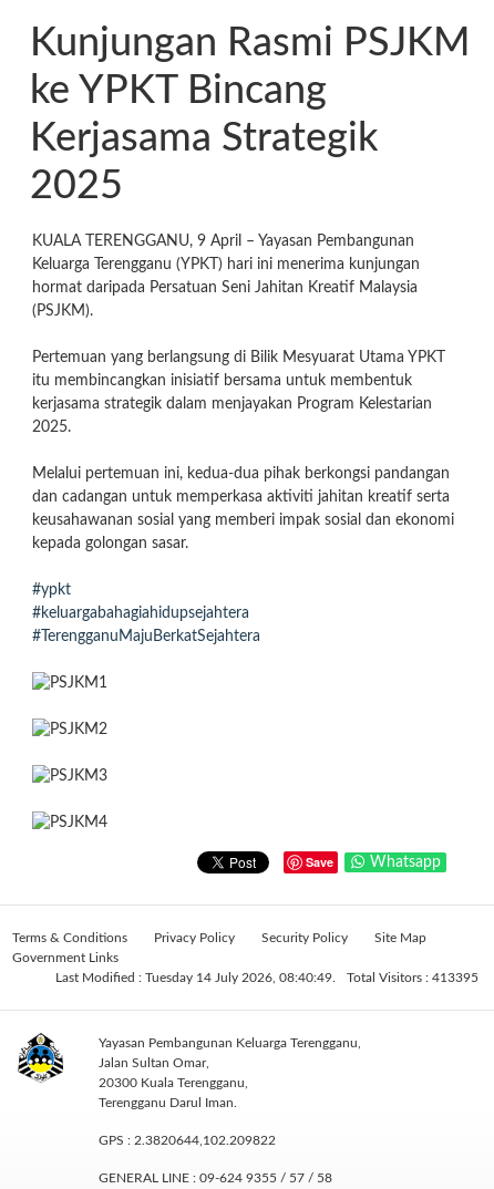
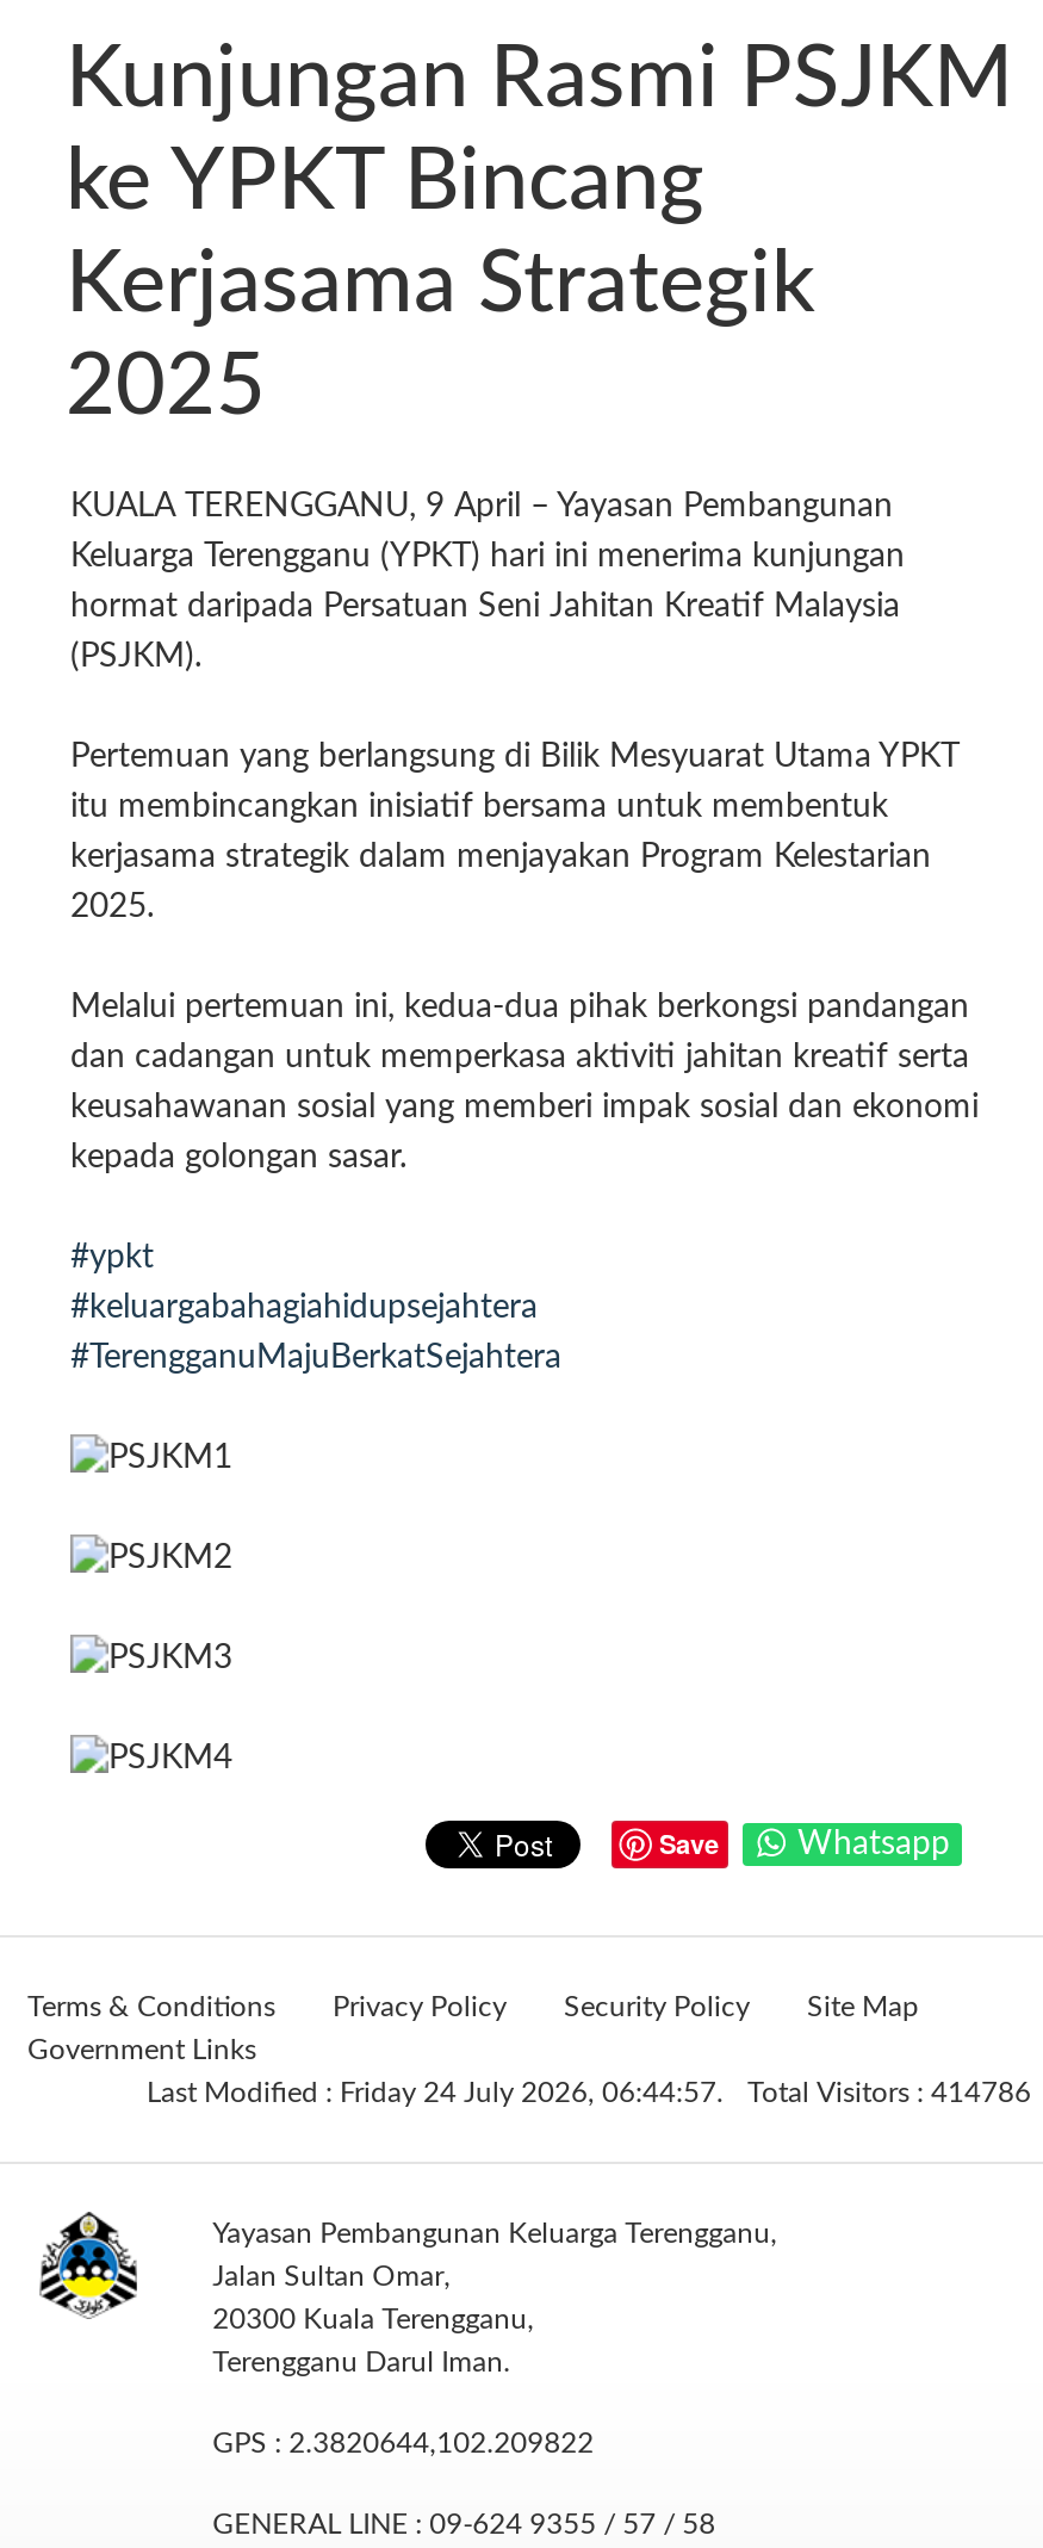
[55,971,336,984] Last Modified : Tuesday 14 July 2026, 08:40:49. -> [147,2078,724,2107] Last Modified : Friday 24 July 2026, 06:44:57.
[347,971,478,984] Total Visitors : 413395 -> [747,2078,1031,2107] Total Visitors : 414786

